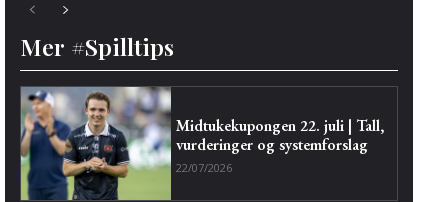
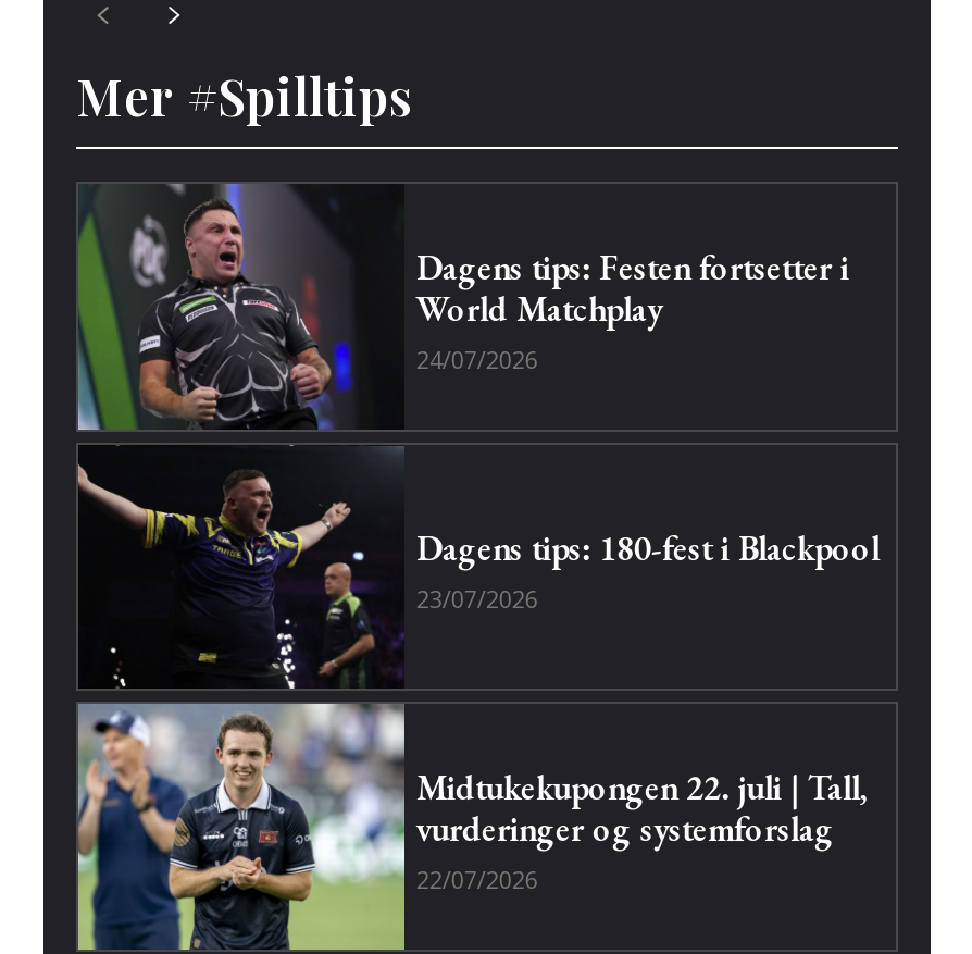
none -> [76,467,879,691] [image] | Dagens tips: 180-fest i Blackpool | 23/07/2026
none -> [78,184,849,432] [image] | Dagens tips: Festen fortsetter i | World Matchplay | 24/07/2026

